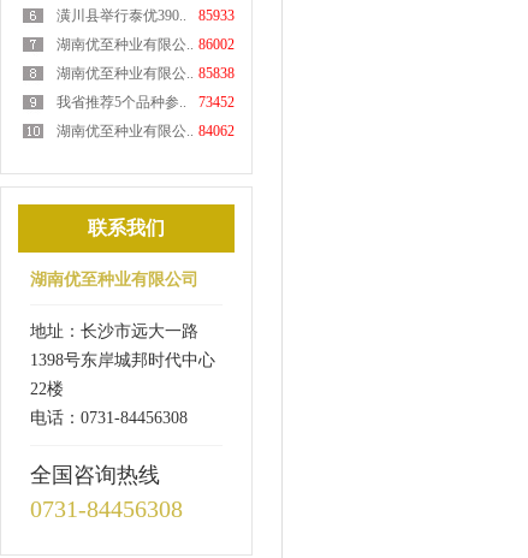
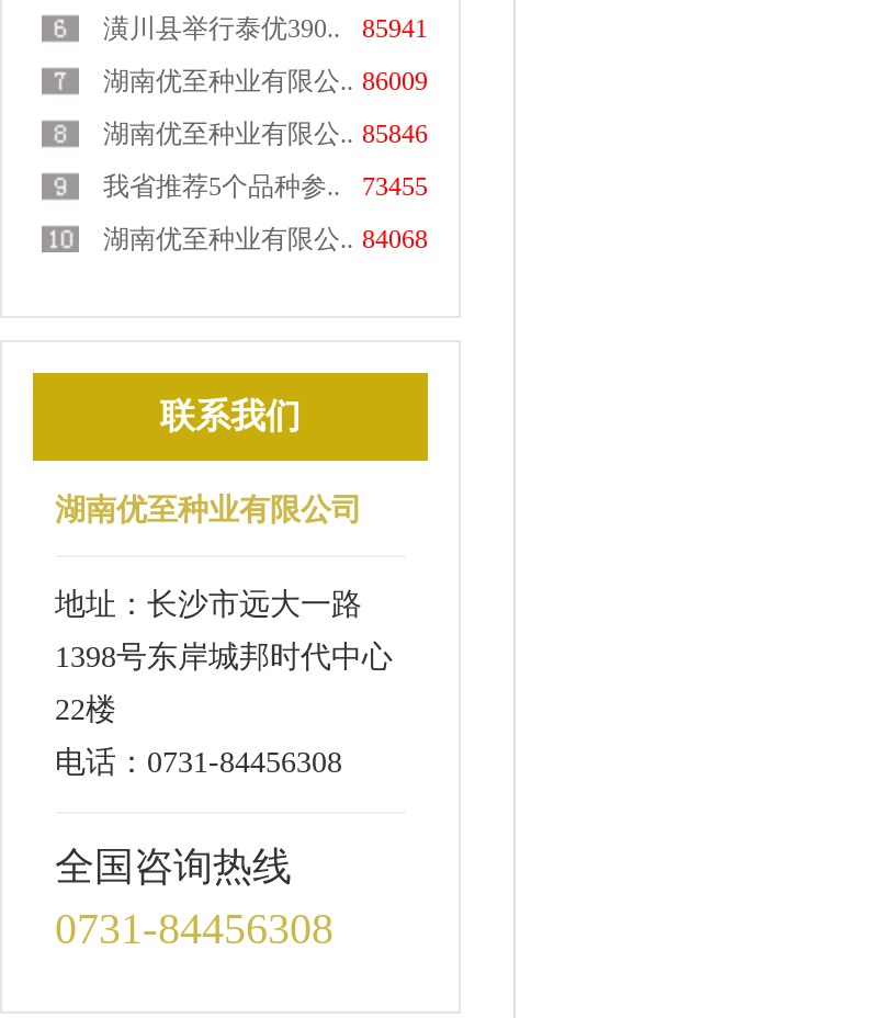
[57,7,235,24] 潢川县举行泰优390.. 85933 -> [103,13,428,44] 潢川县举行泰优390.. 85941
[57,36,235,53] 湖南优至种业有限公.. 86002 -> [103,66,428,97] 湖南优至种业有限公.. 86009
[57,65,235,82] 湖南优至种业有限公.. 85838 -> [103,118,428,149] 湖南优至种业有限公.. 85846
[57,94,235,111] 我省推荐5个品种参.. 73452 -> [103,171,428,202] 我省推荐5个品种参.. 73455
[57,123,235,139] 湖南优至种业有限公.. 84062 -> [103,224,428,255] 湖南优至种业有限公.. 84068

